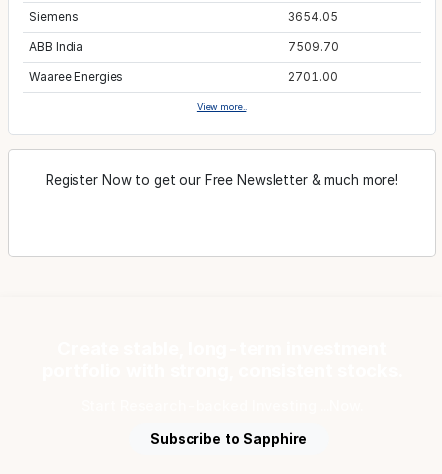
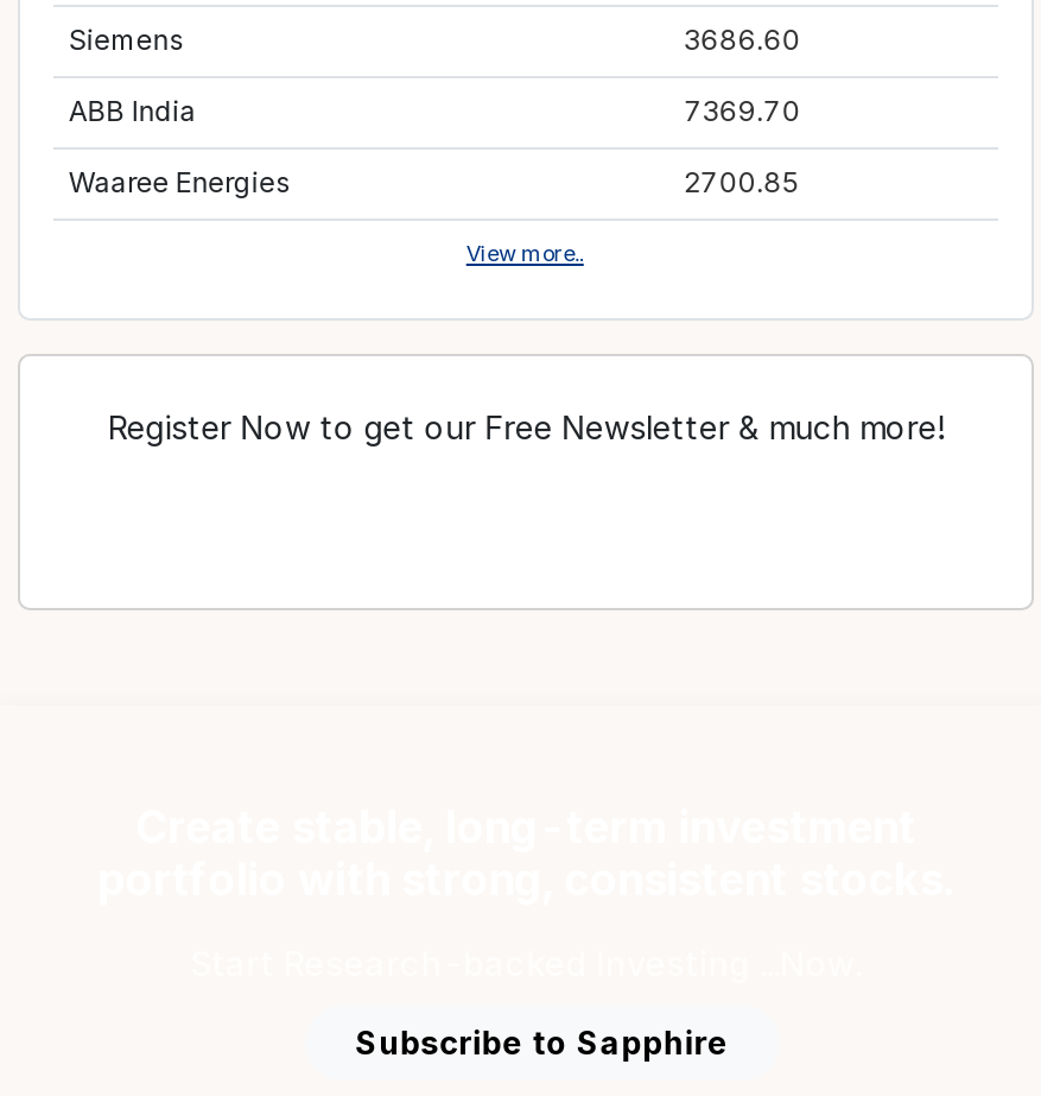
[288,10,337,24] 3654.05 -> [683,23,800,57] 3686.60
[288,40,338,54] 7509.70 -> [683,95,800,128] 7369.70
[288,70,337,84] 2701.00 -> [683,166,800,199] 2700.85

